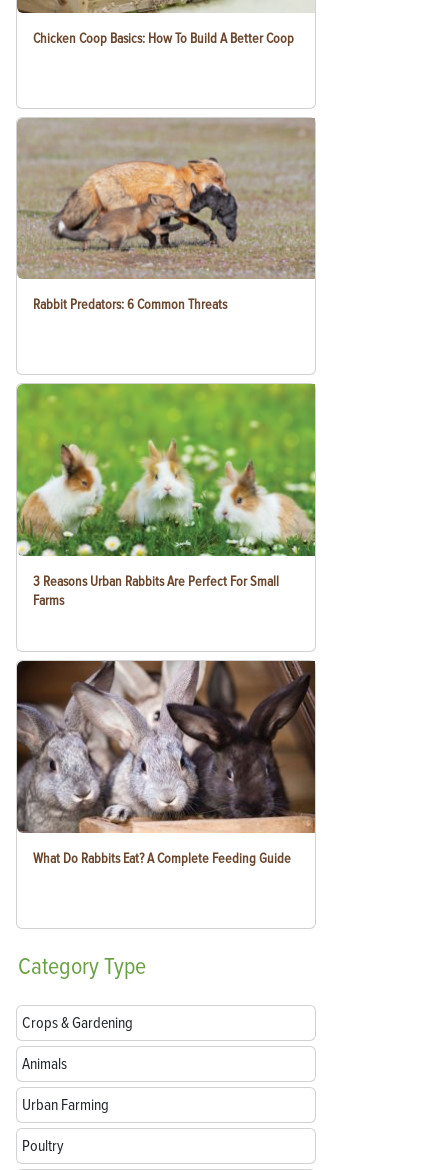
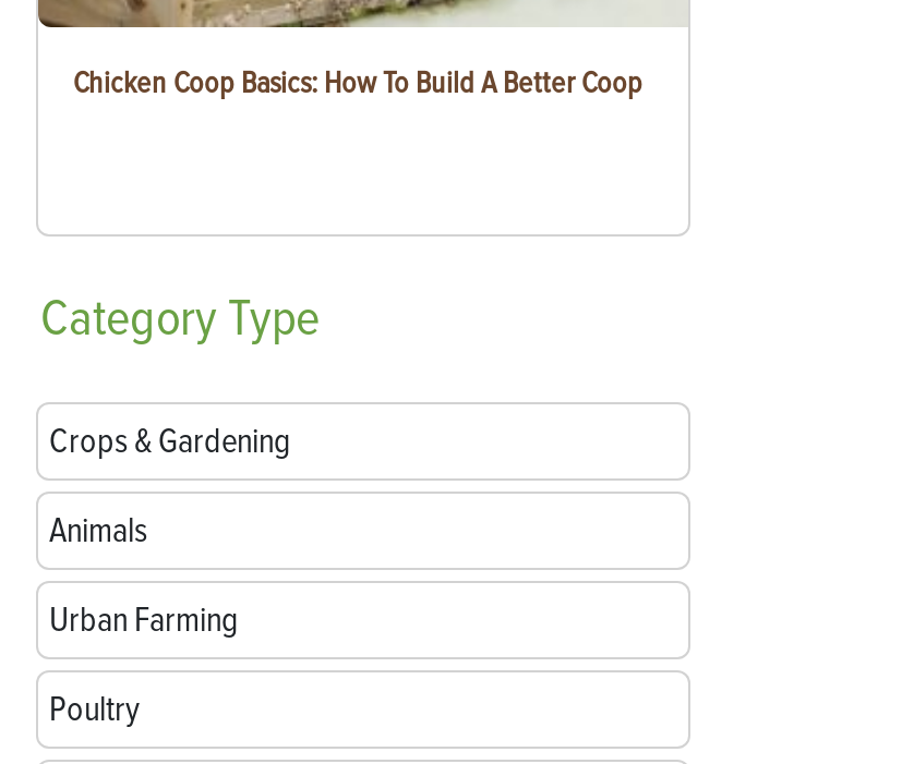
[17,117,315,313] [image] | Rabbit Predators: 6 Common Threats -> none
[16,383,316,609] [image] | 3 Reasons Urban Rabbits Are Perfect For Small | Farms -> none
[16,660,316,867] [image] | What Do Rabbits Eat? A Complete Feeding Guide -> none

